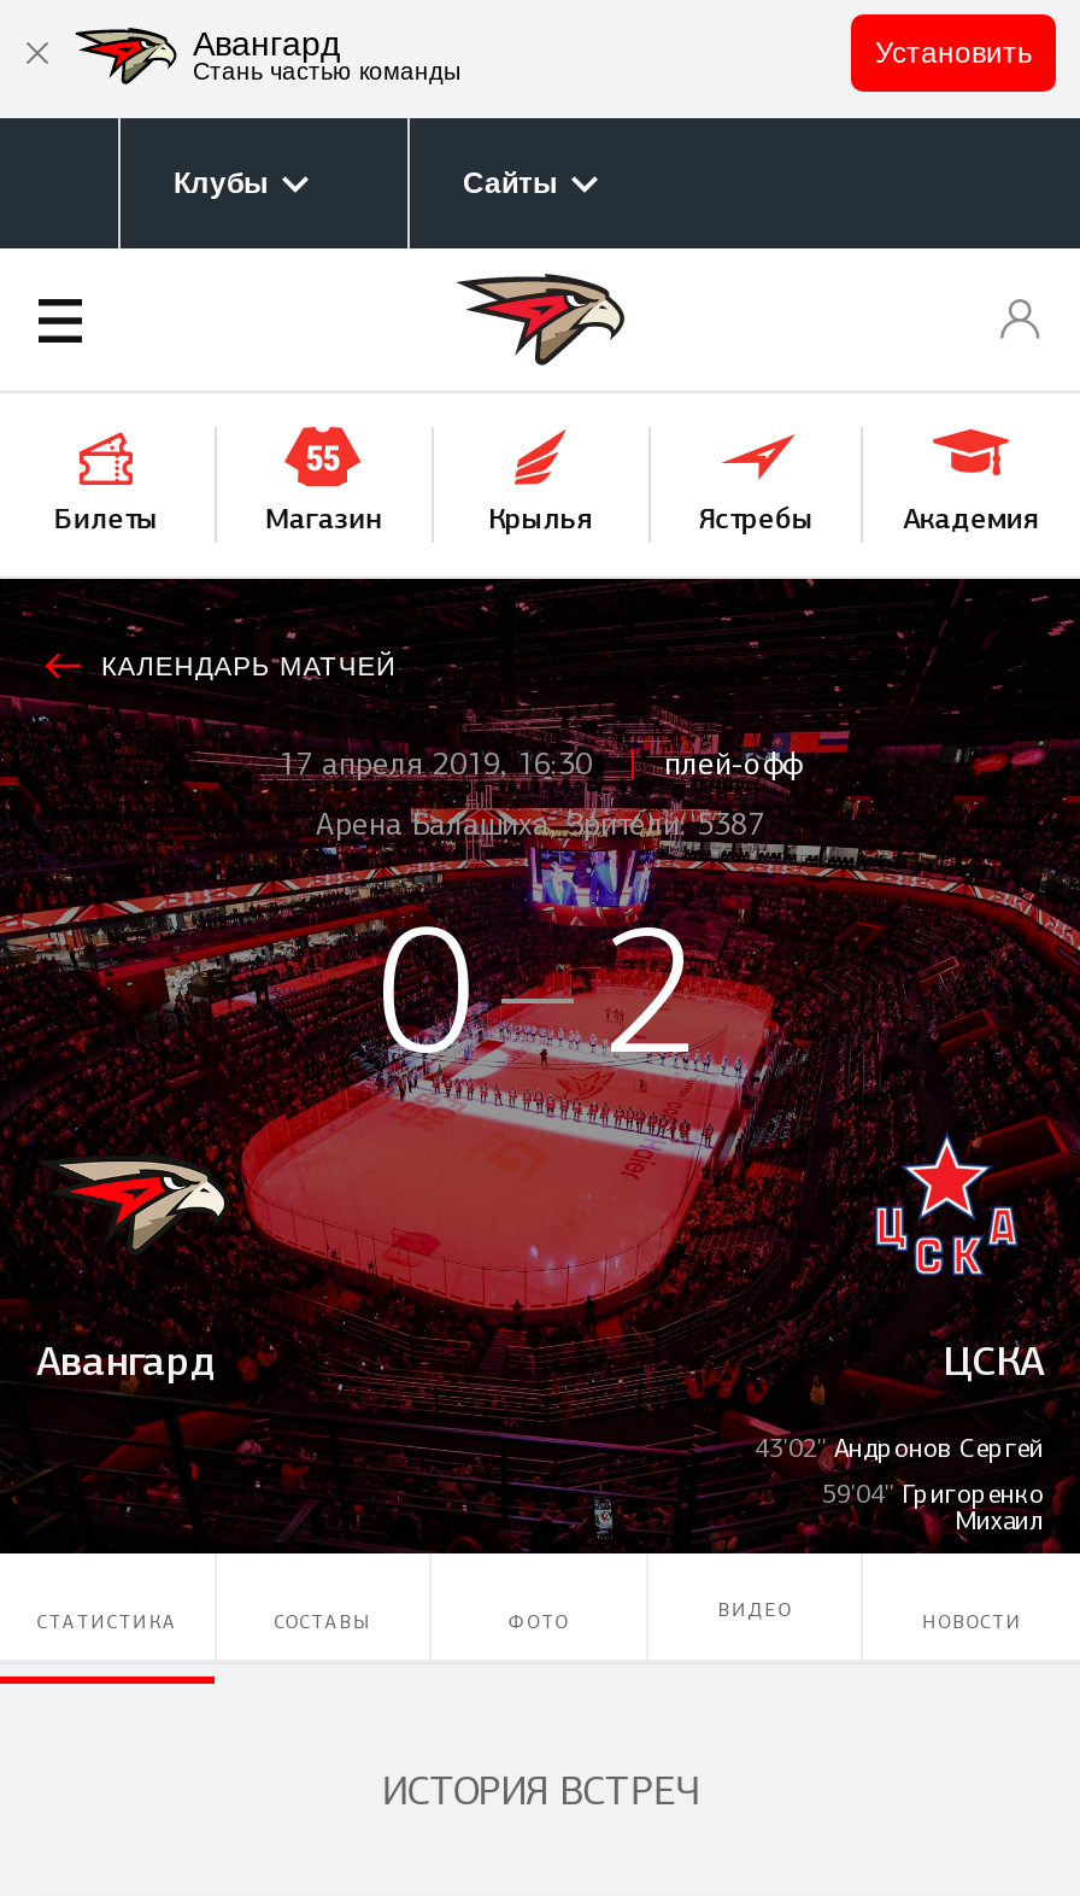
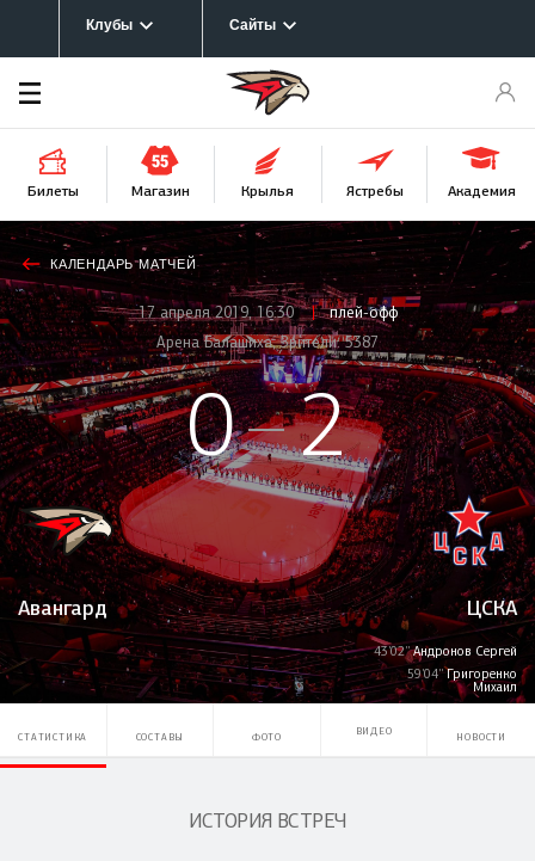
[193,24,460,84] Авангард | Стань частью команды -> none
[875,37,1032,71] Установить -> none

